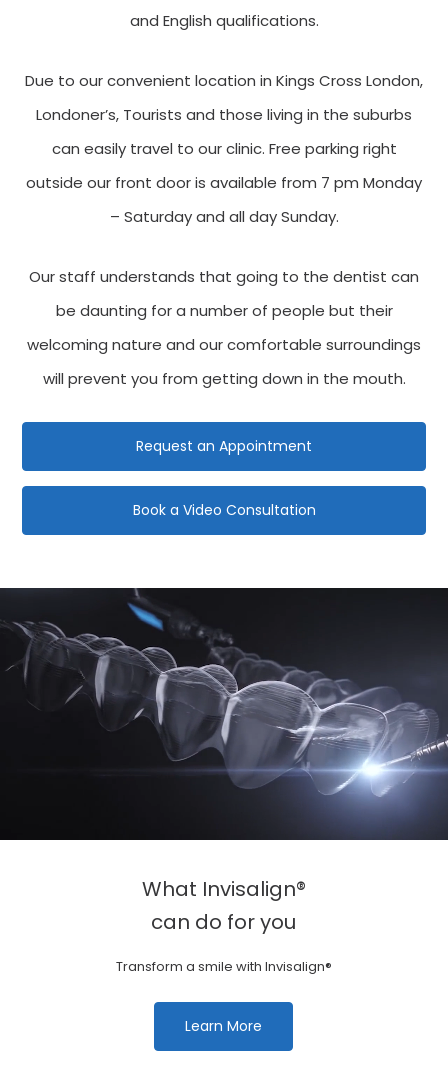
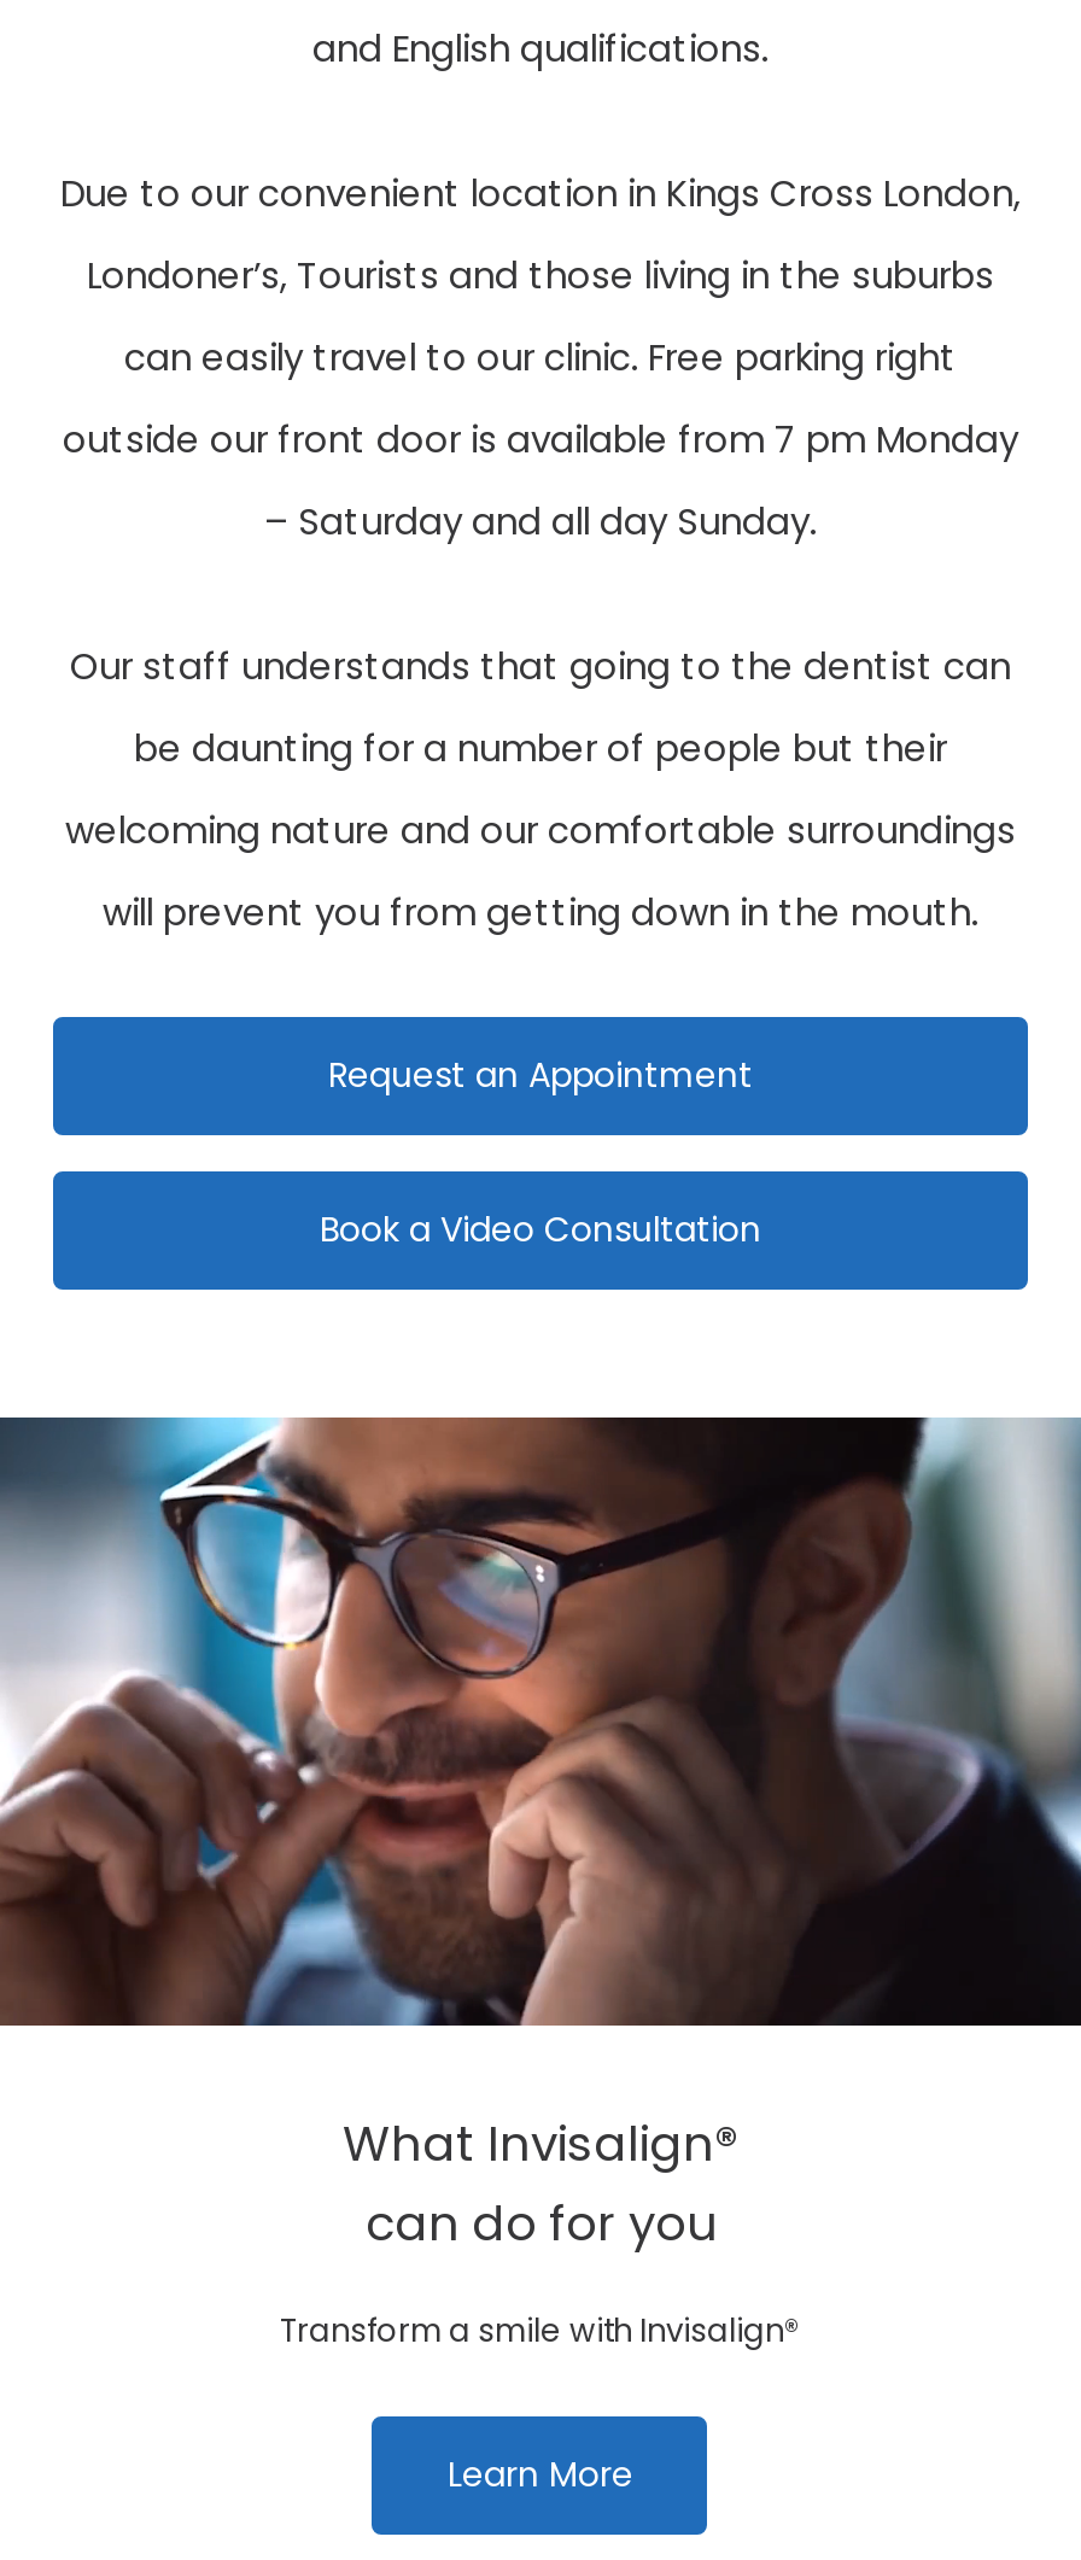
[3,587,445,841] [image] -> [7,1416,1074,2027] [image]

